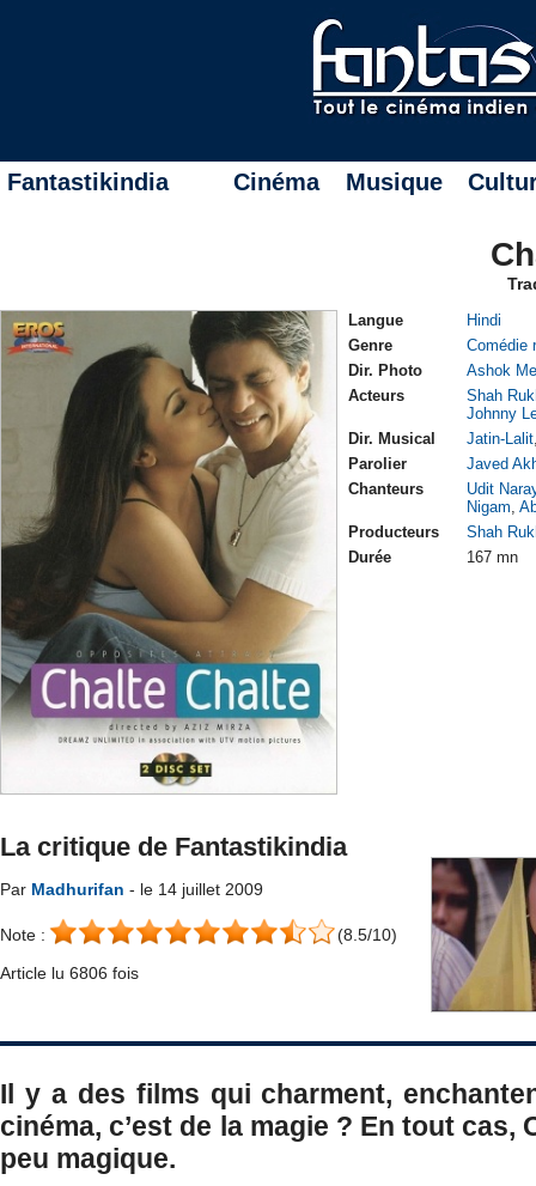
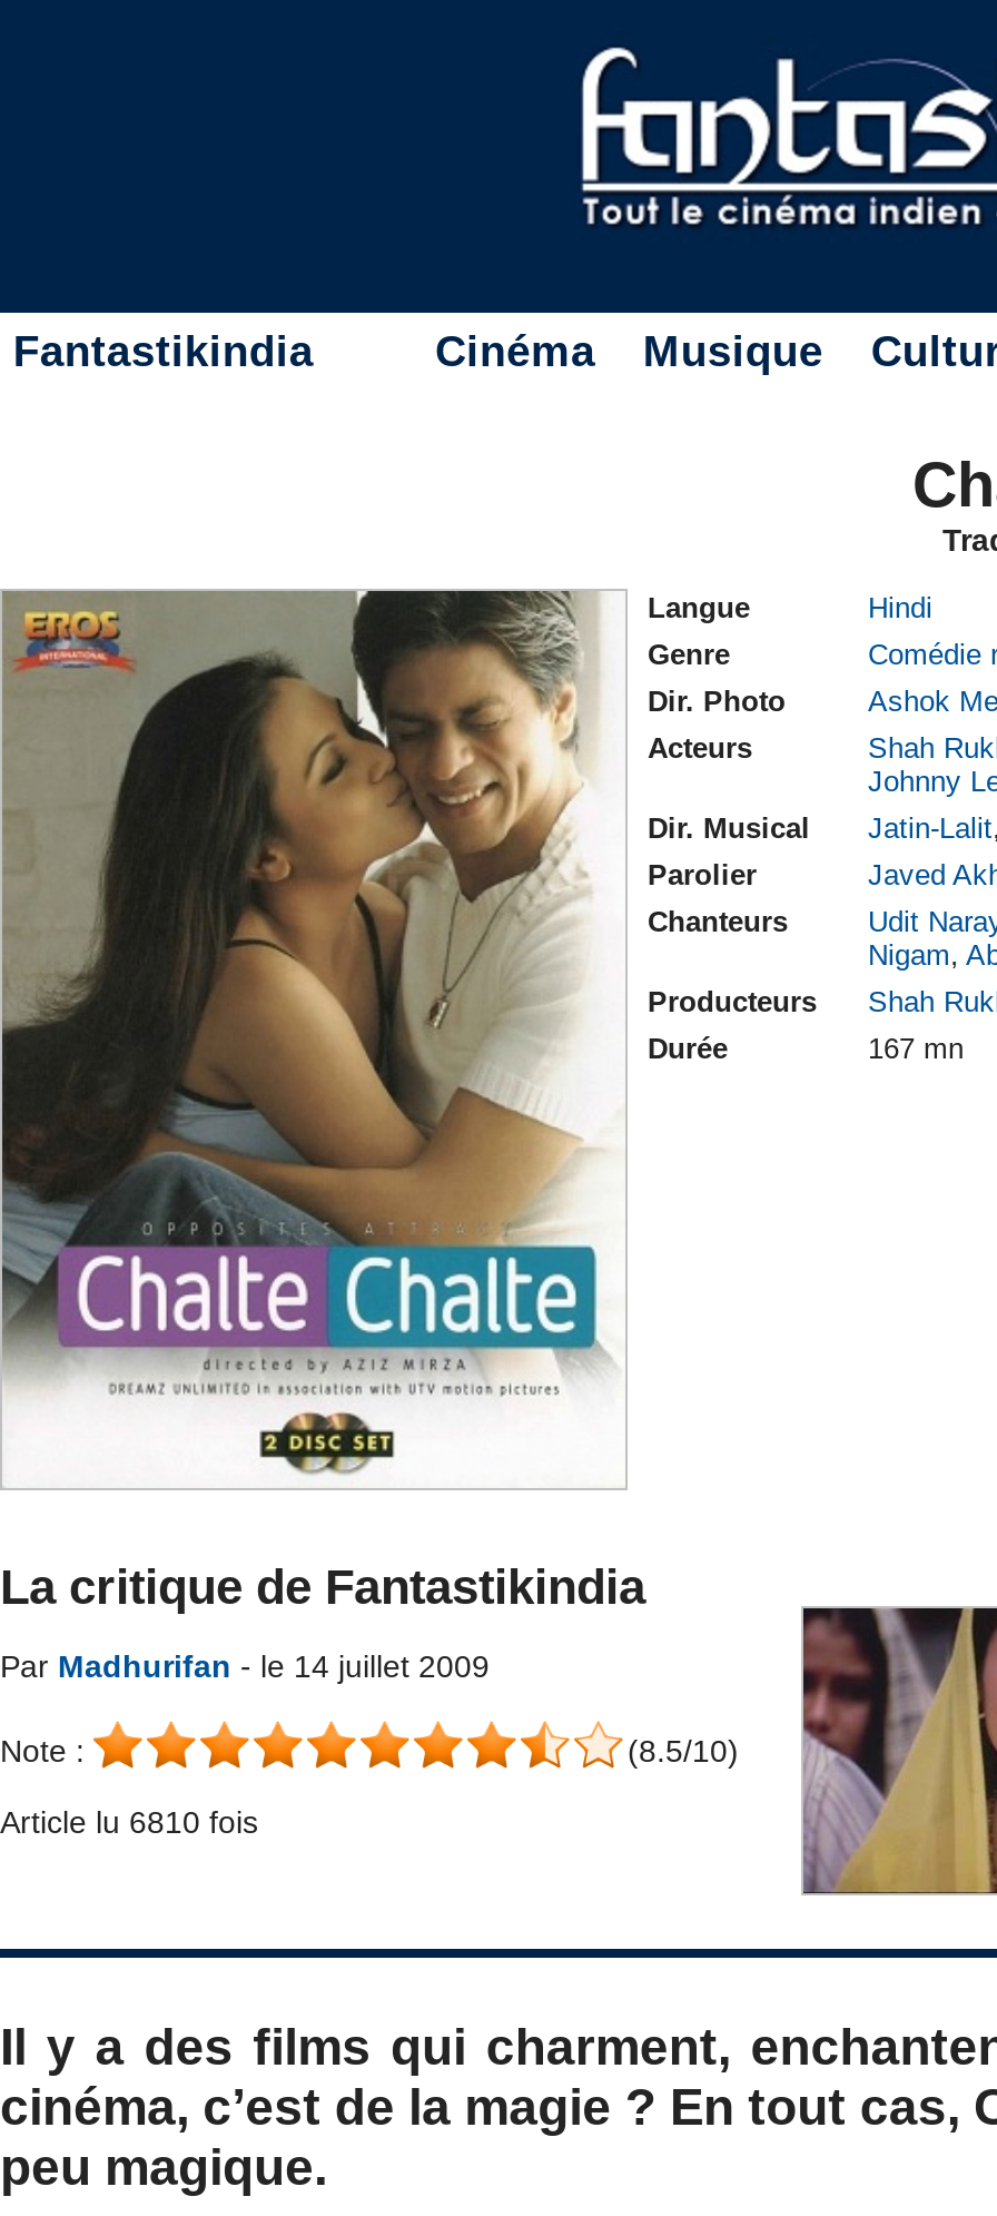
[0,963,139,982] Article lu 6806 fois -> [0,1804,258,1839] Article lu 6810 fois

